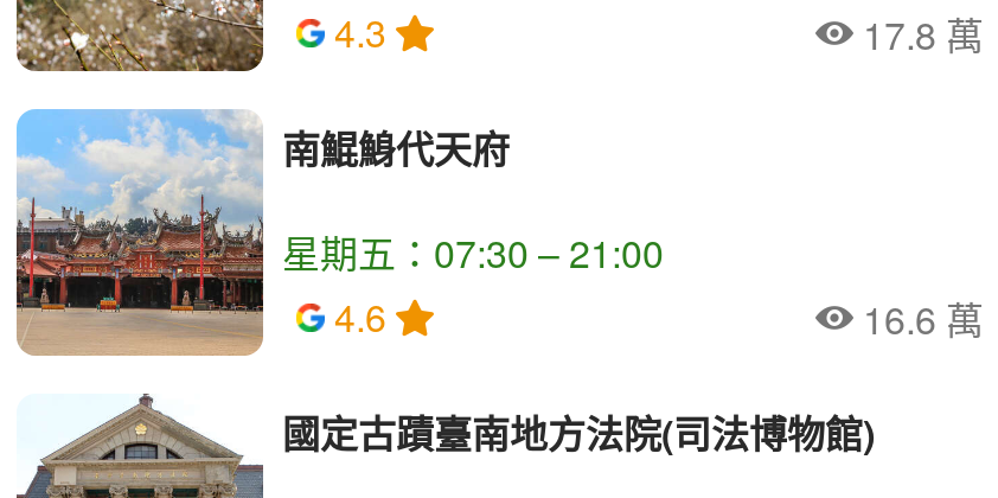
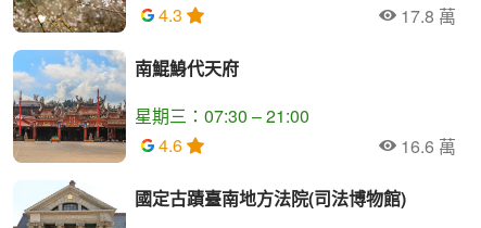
[282,225,664,280] 星期五：07:30 – 21:00 -> [135,103,309,128] 星期三：07:30 – 21:00

